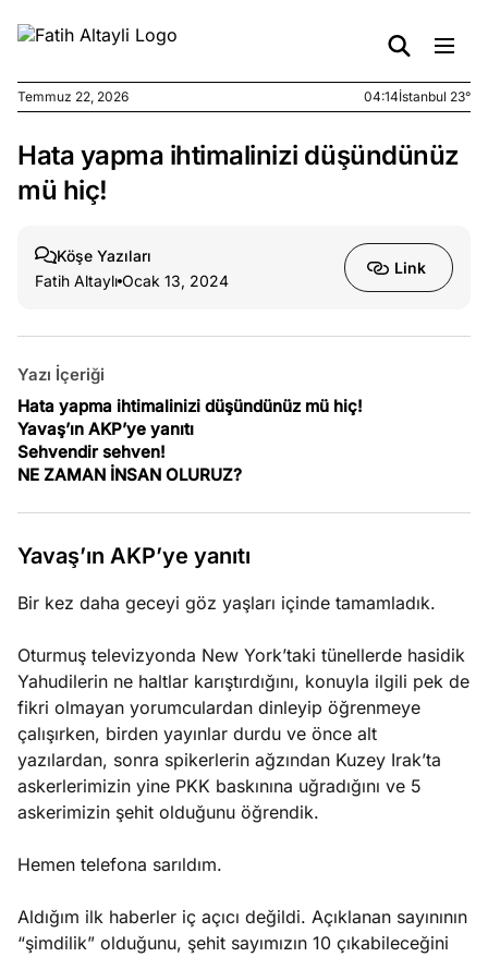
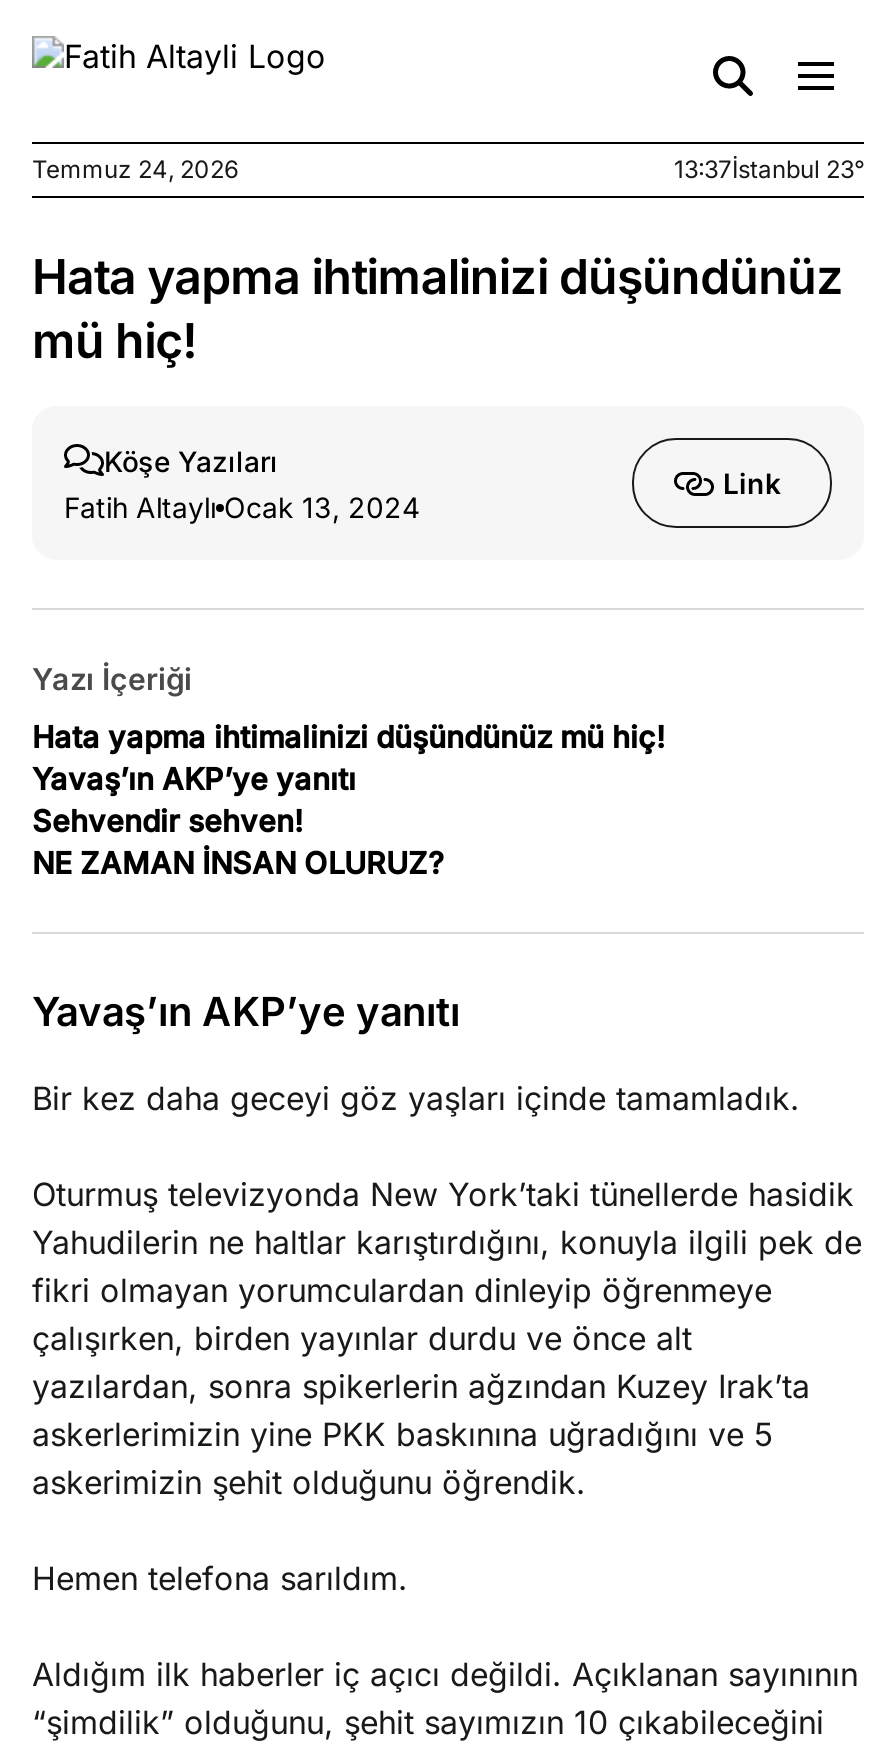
[17,88,129,105] Temmuz 22, 2026 -> [32,154,238,184] Temmuz 24, 2026
[364,88,471,105] 04:14İstanbul 23° -> [674,154,864,184] 13:37İstanbul 23°

